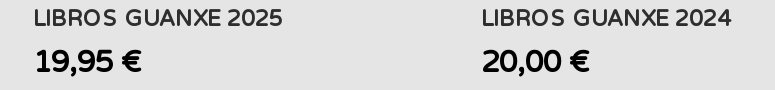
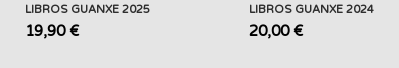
[33,44,141,80] 19,95 € -> [25,22,79,40] 19,90 €

